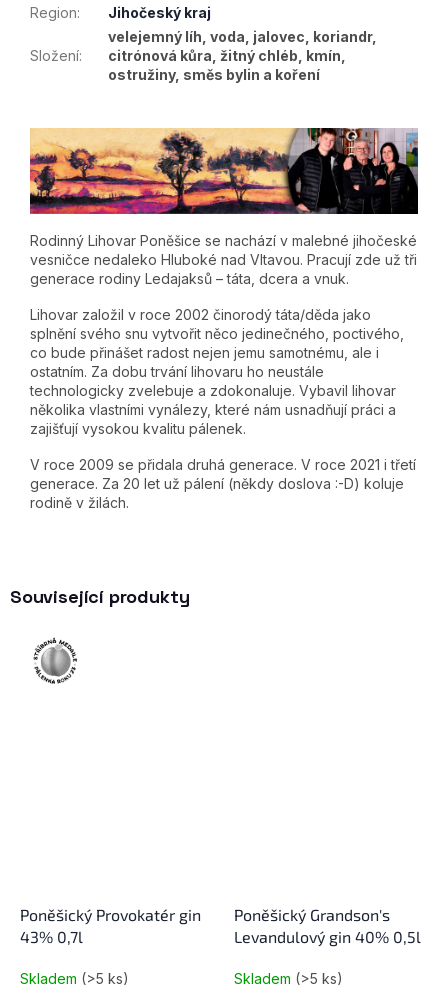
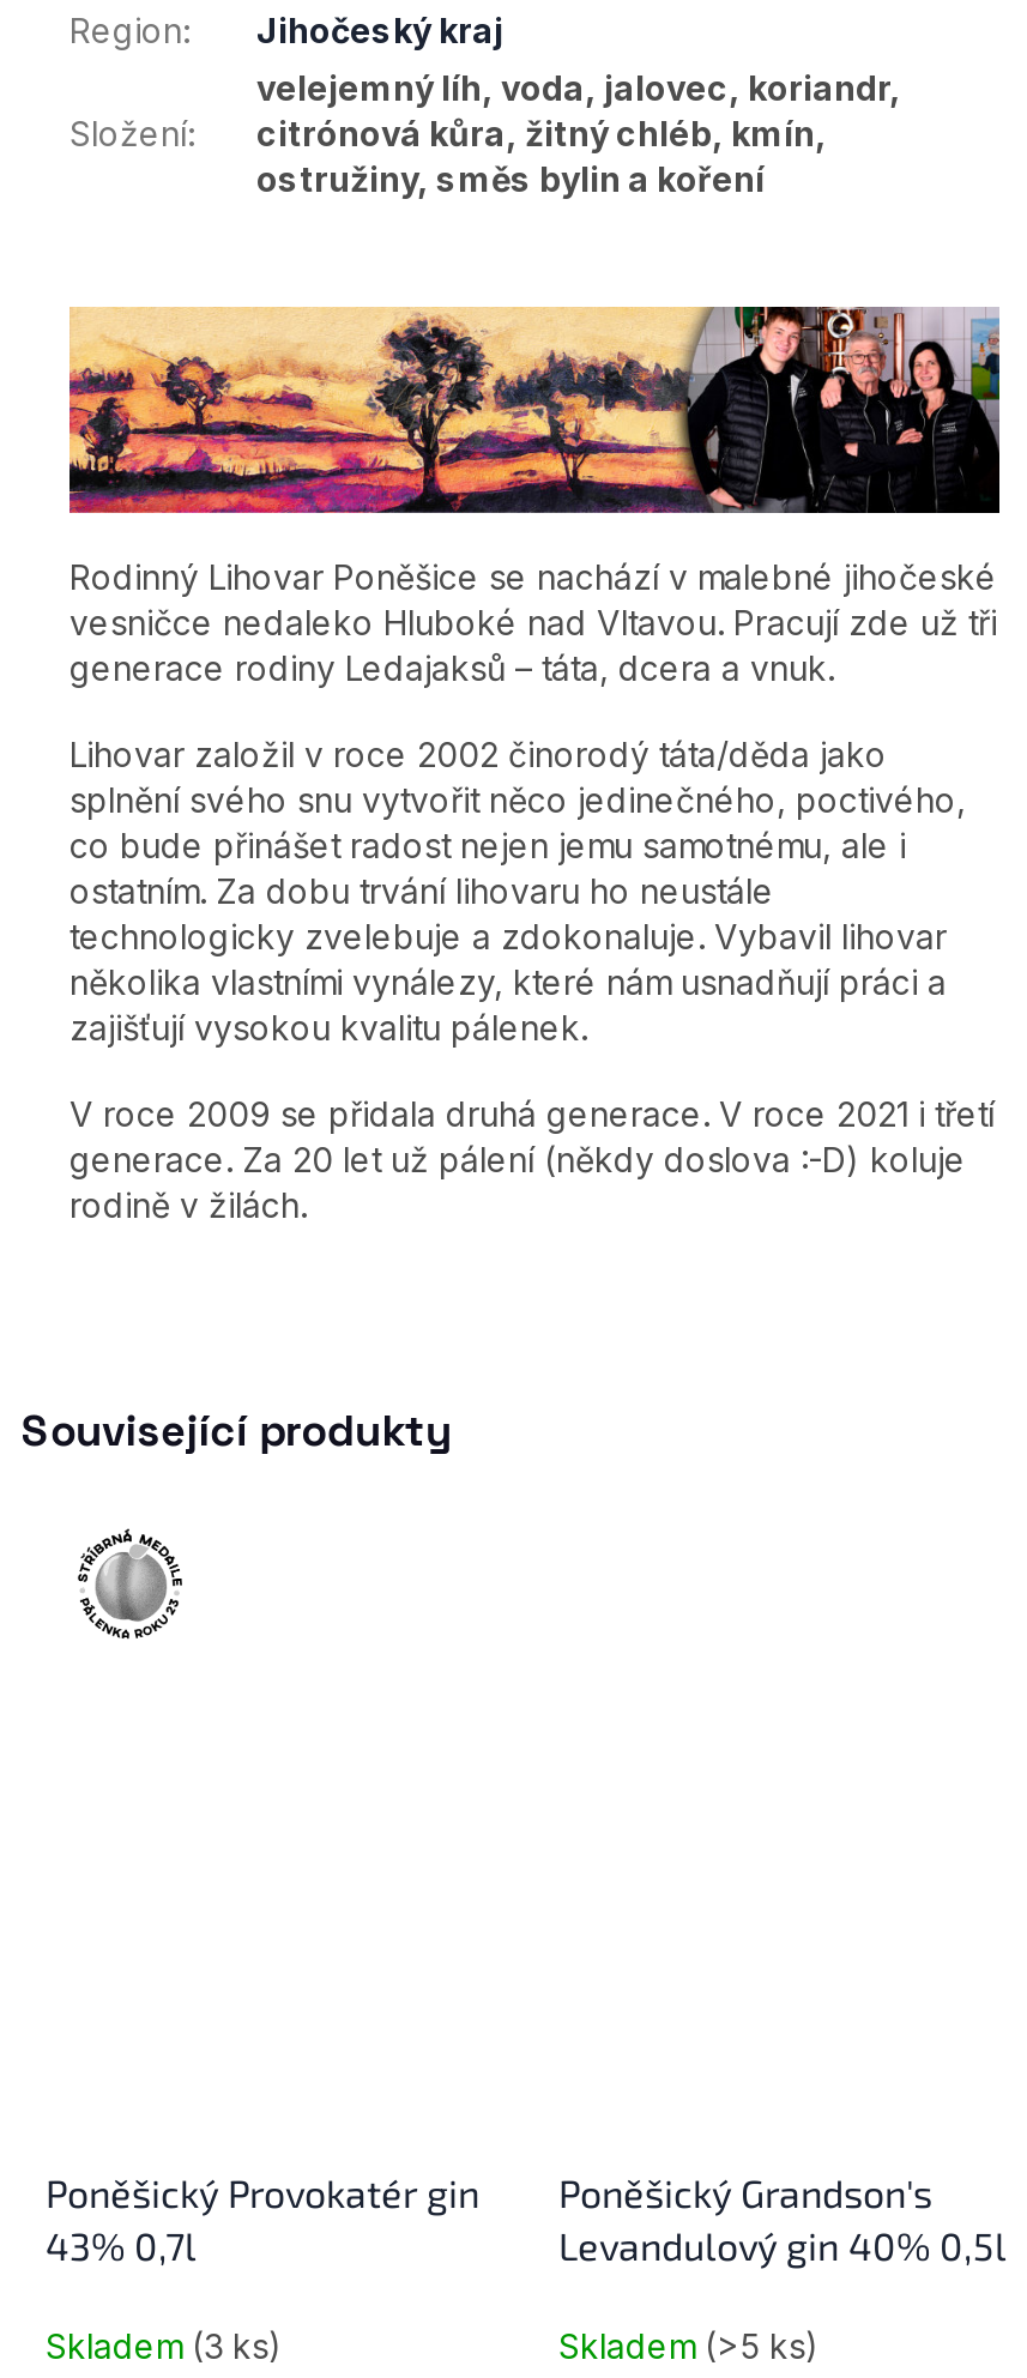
[20,970,129,987] Skladem (>5 ks) -> [46,2326,283,2367] Skladem (3 ks)

